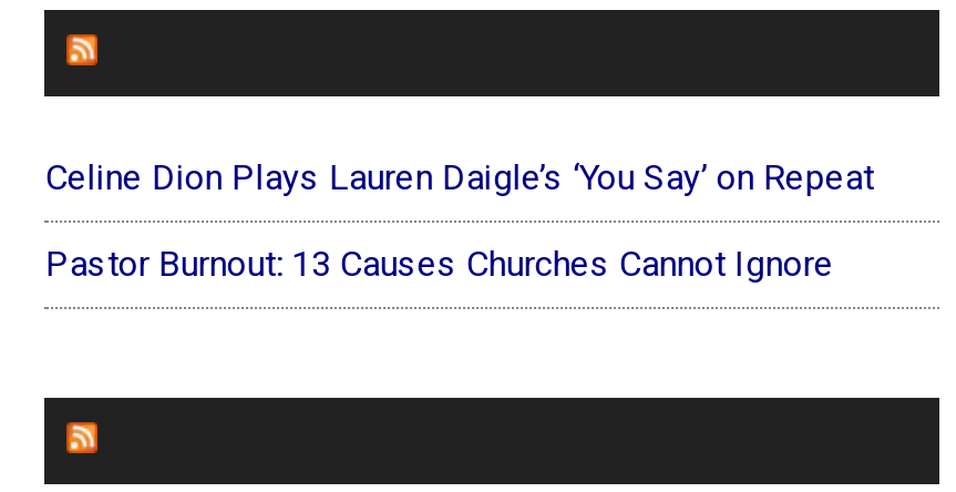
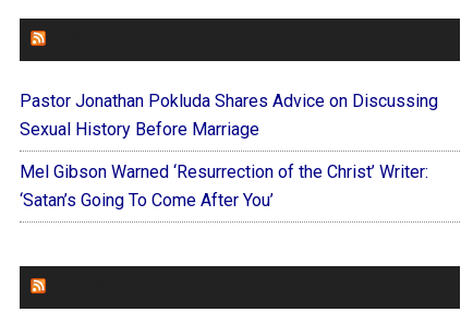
[45,157,874,199] Celine Dion Plays Lauren Daigle’s ‘You Say’ on Repeat -> [20,90,439,140] Pastor Jonathan Pokluda Shares Advice on Discussing | Sexual History Before Marriage
[45,244,834,286] Pastor Burnout: 13 Causes Churches Cannot Ignore -> [20,161,429,210] Mel Gibson Warned ‘Resurrection of the Christ’ Writer: | ‘Satan’s Going To Come After You’

